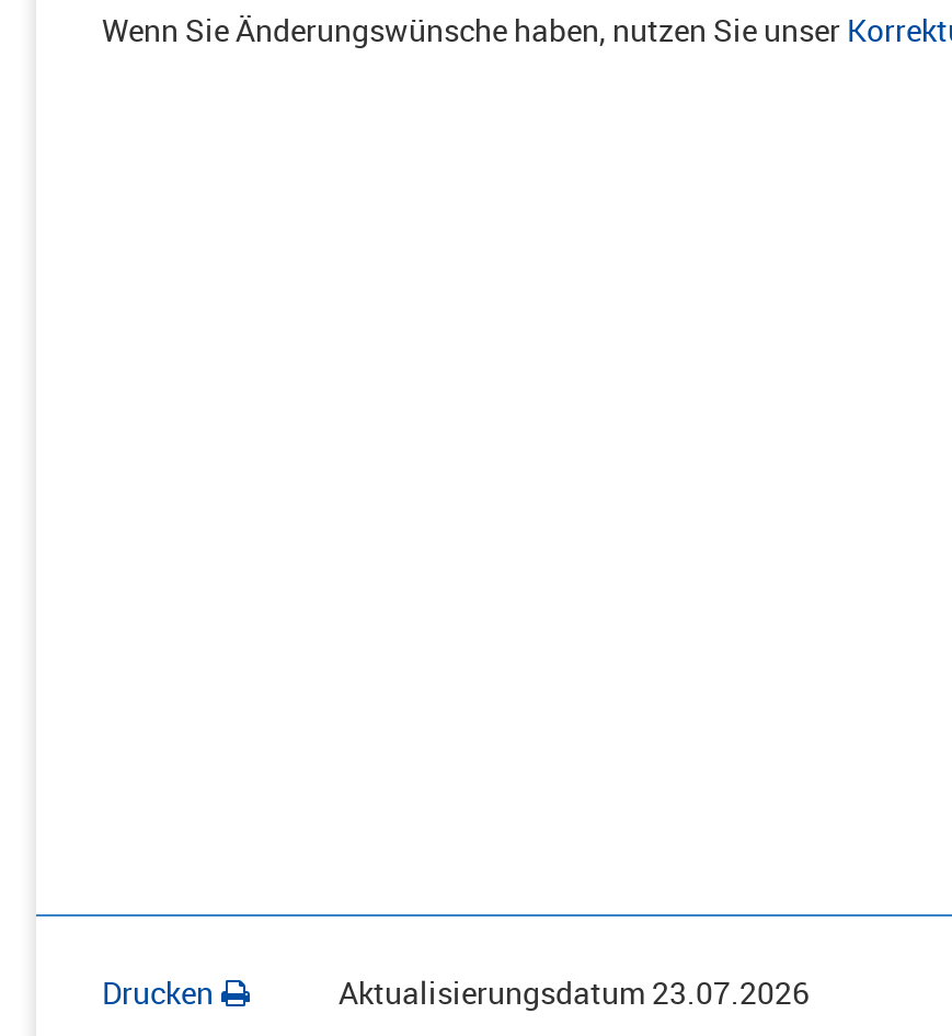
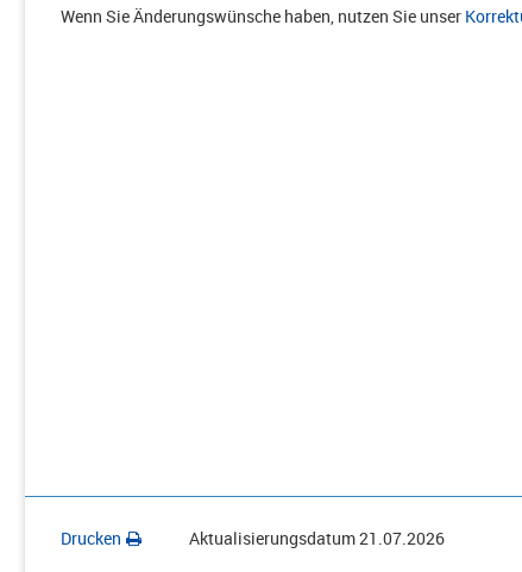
[339,971,810,1013] Aktualisierungsdatum 23.07.2026 -> [189,527,445,549] Aktualisierungsdatum 21.07.2026

